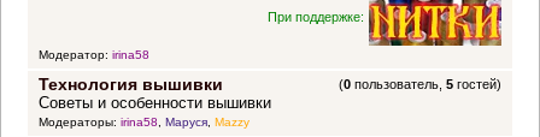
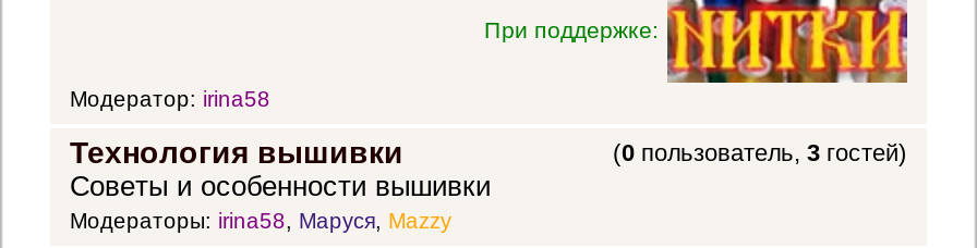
[339,77,501,92] (0 пользователь, 5 гостей) -> [613,140,907,166] (0 пользователь, 3 гостей)

